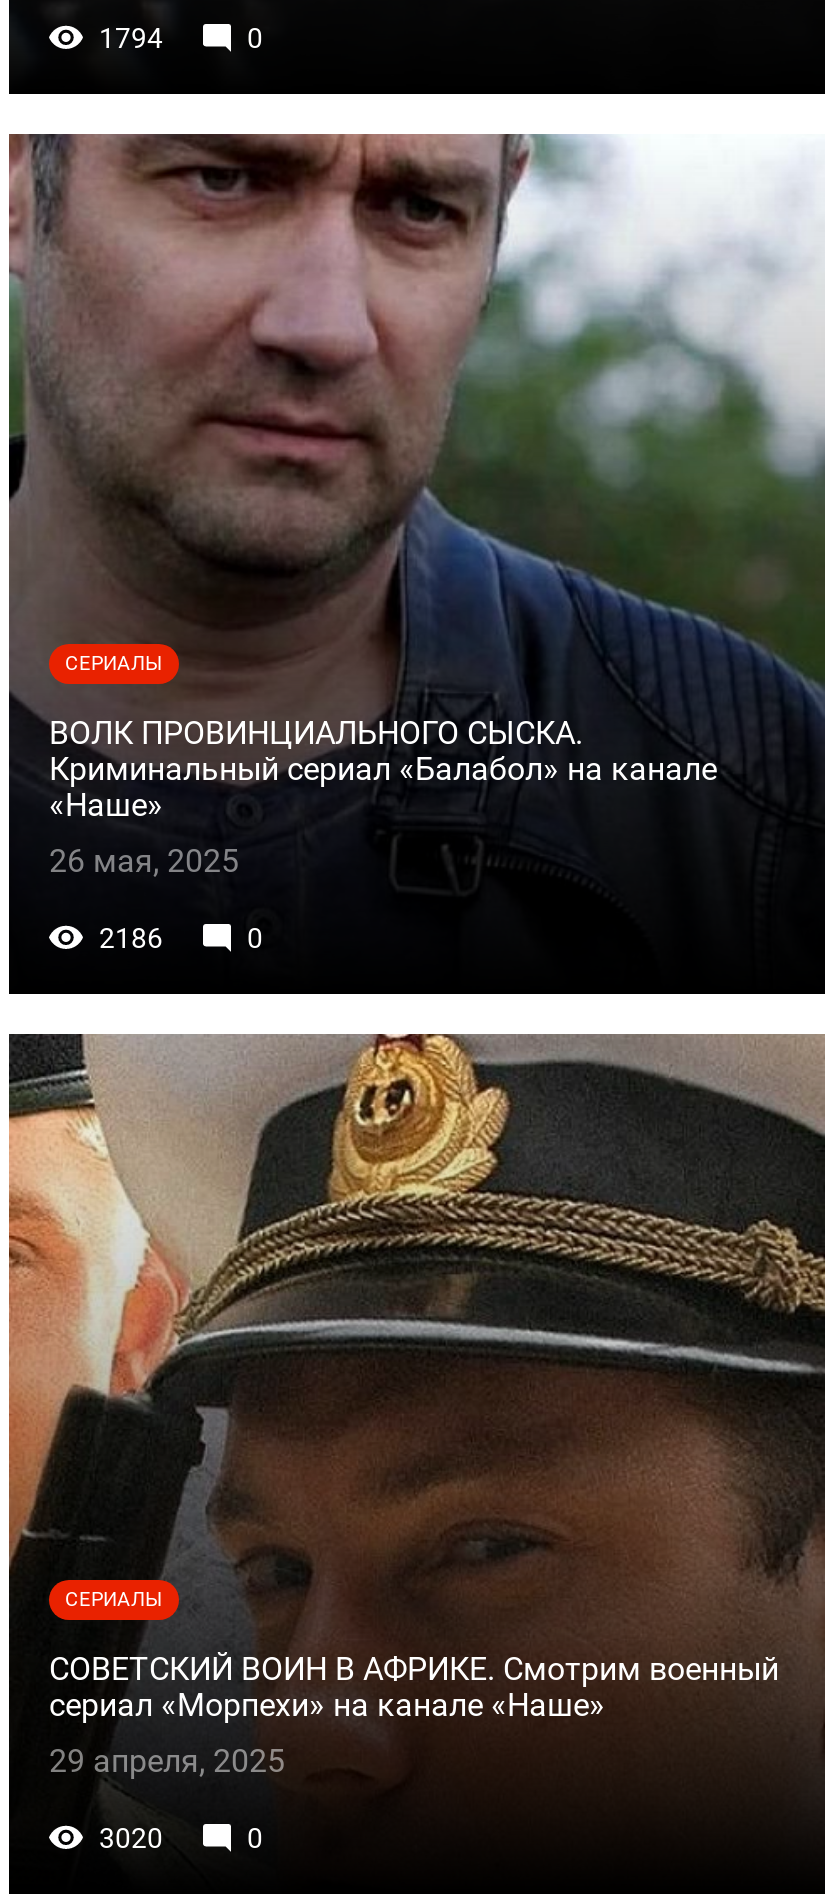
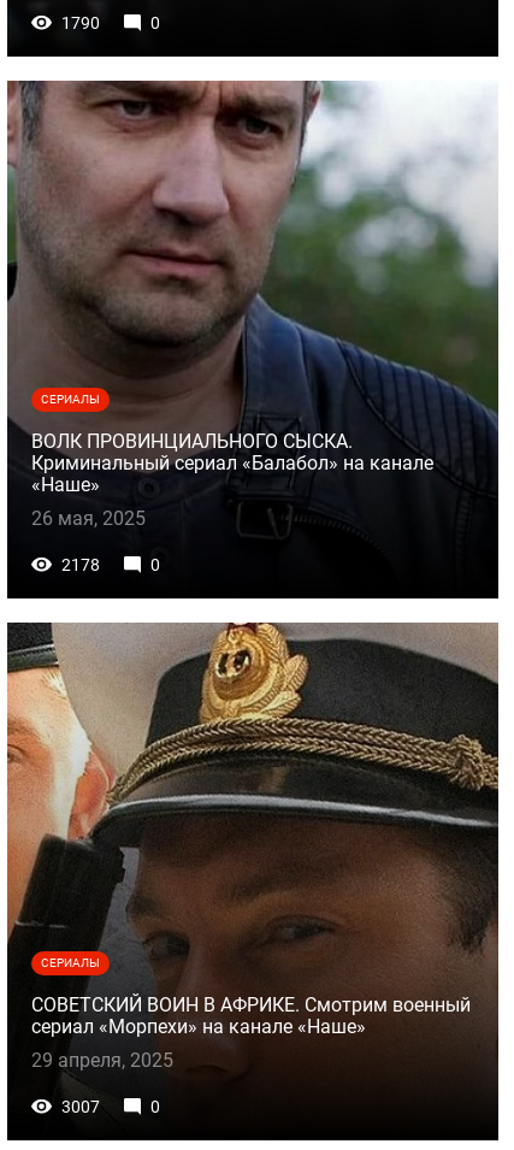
[99,22,163,54] 1794 -> [61,13,100,32] 1790
[99,922,163,954] 2186 -> [61,555,100,574] 2178
[99,1822,163,1854] 3020 -> [61,1097,100,1116] 3007

